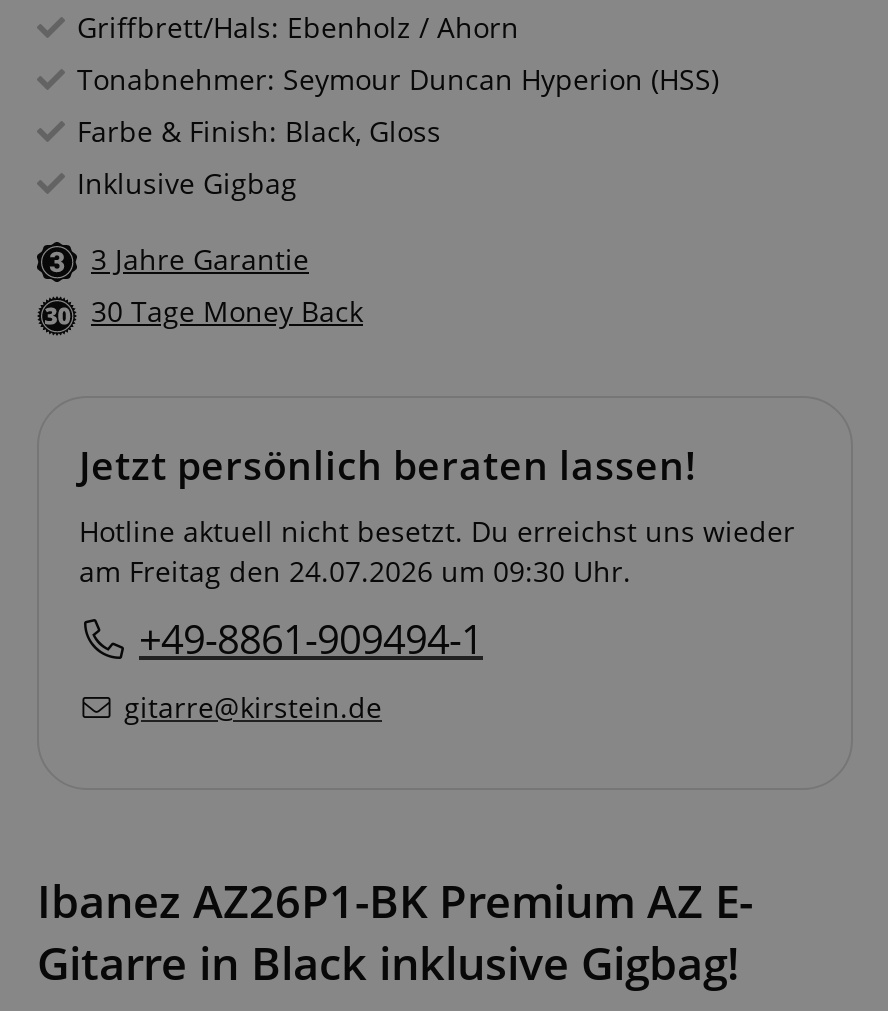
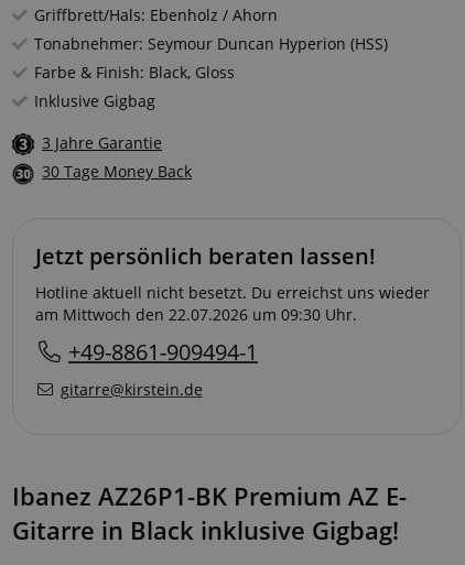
[79,551,631,589] am Freitag den 24.07.2026 um 09:30 Uhr. -> [35,304,357,325] am Mittwoch den 22.07.2026 um 09:30 Uhr.

